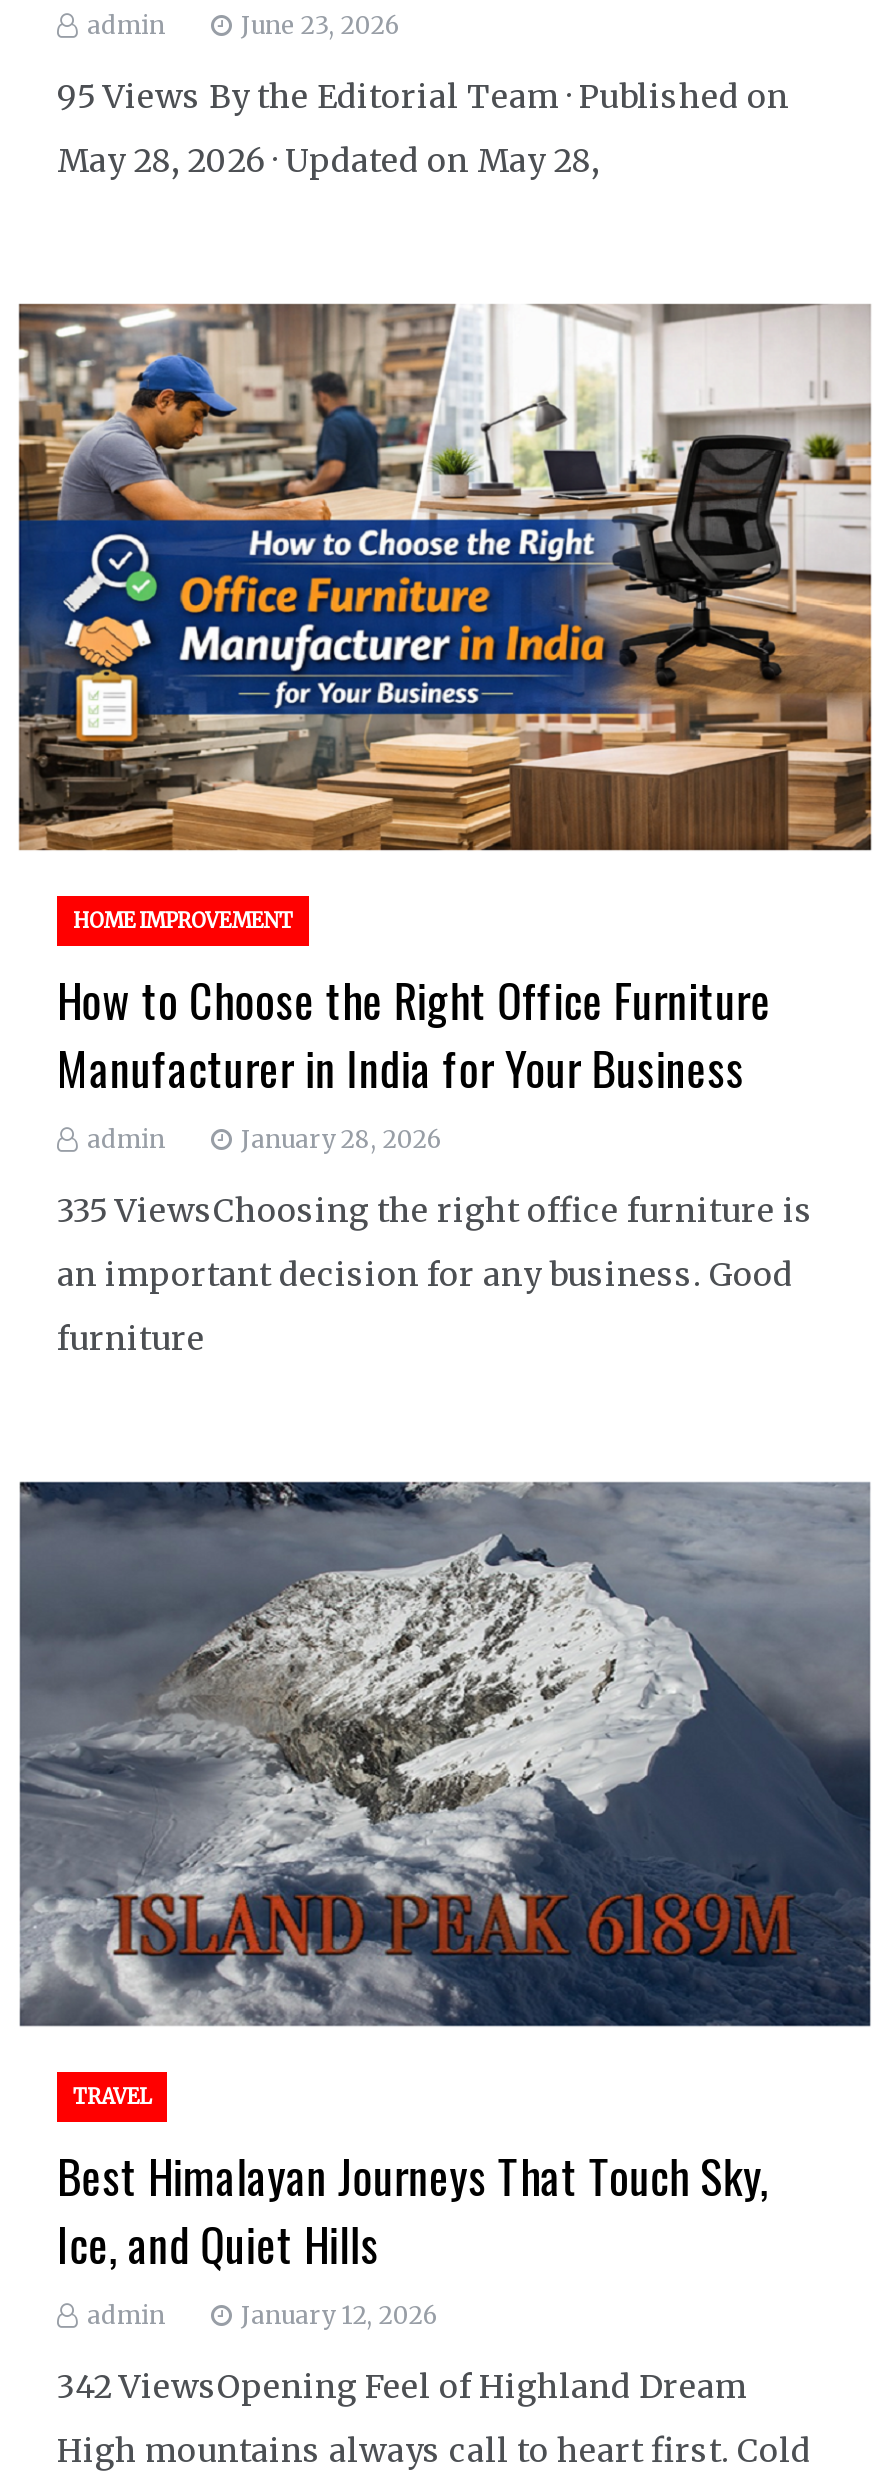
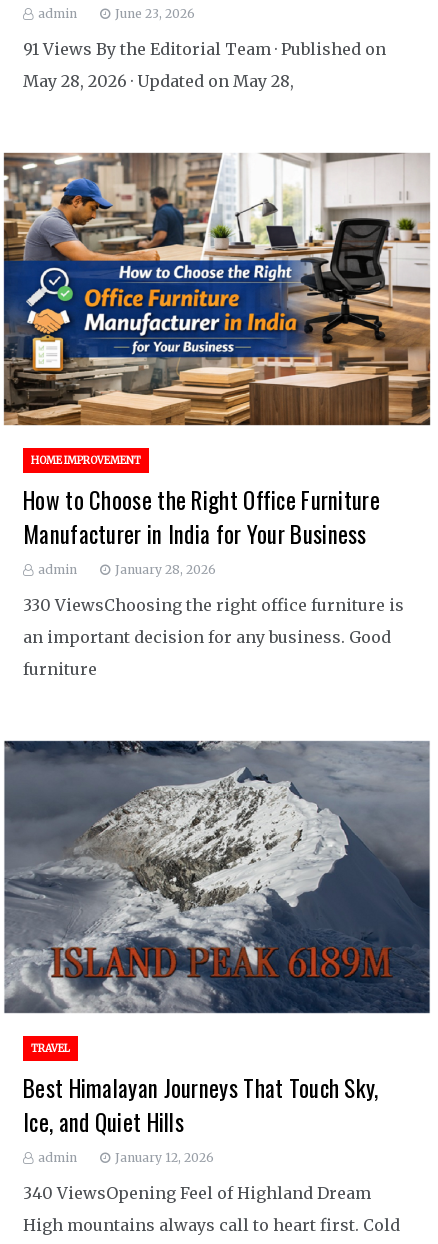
[57,76,789,116] 95 Views By the Editorial Team · Published on -> [23,38,386,58] 91 Views By the Editorial Team · Published on
[57,1189,813,1229] 335 ViewsChoosing the right office furniture is -> [23,595,404,615] 330 ViewsChoosing the right office furniture is
[57,2366,747,2406] 342 ViewsOpening Feel of Highland Dream -> [23,1183,371,1203] 340 ViewsOpening Feel of Highland Dream

